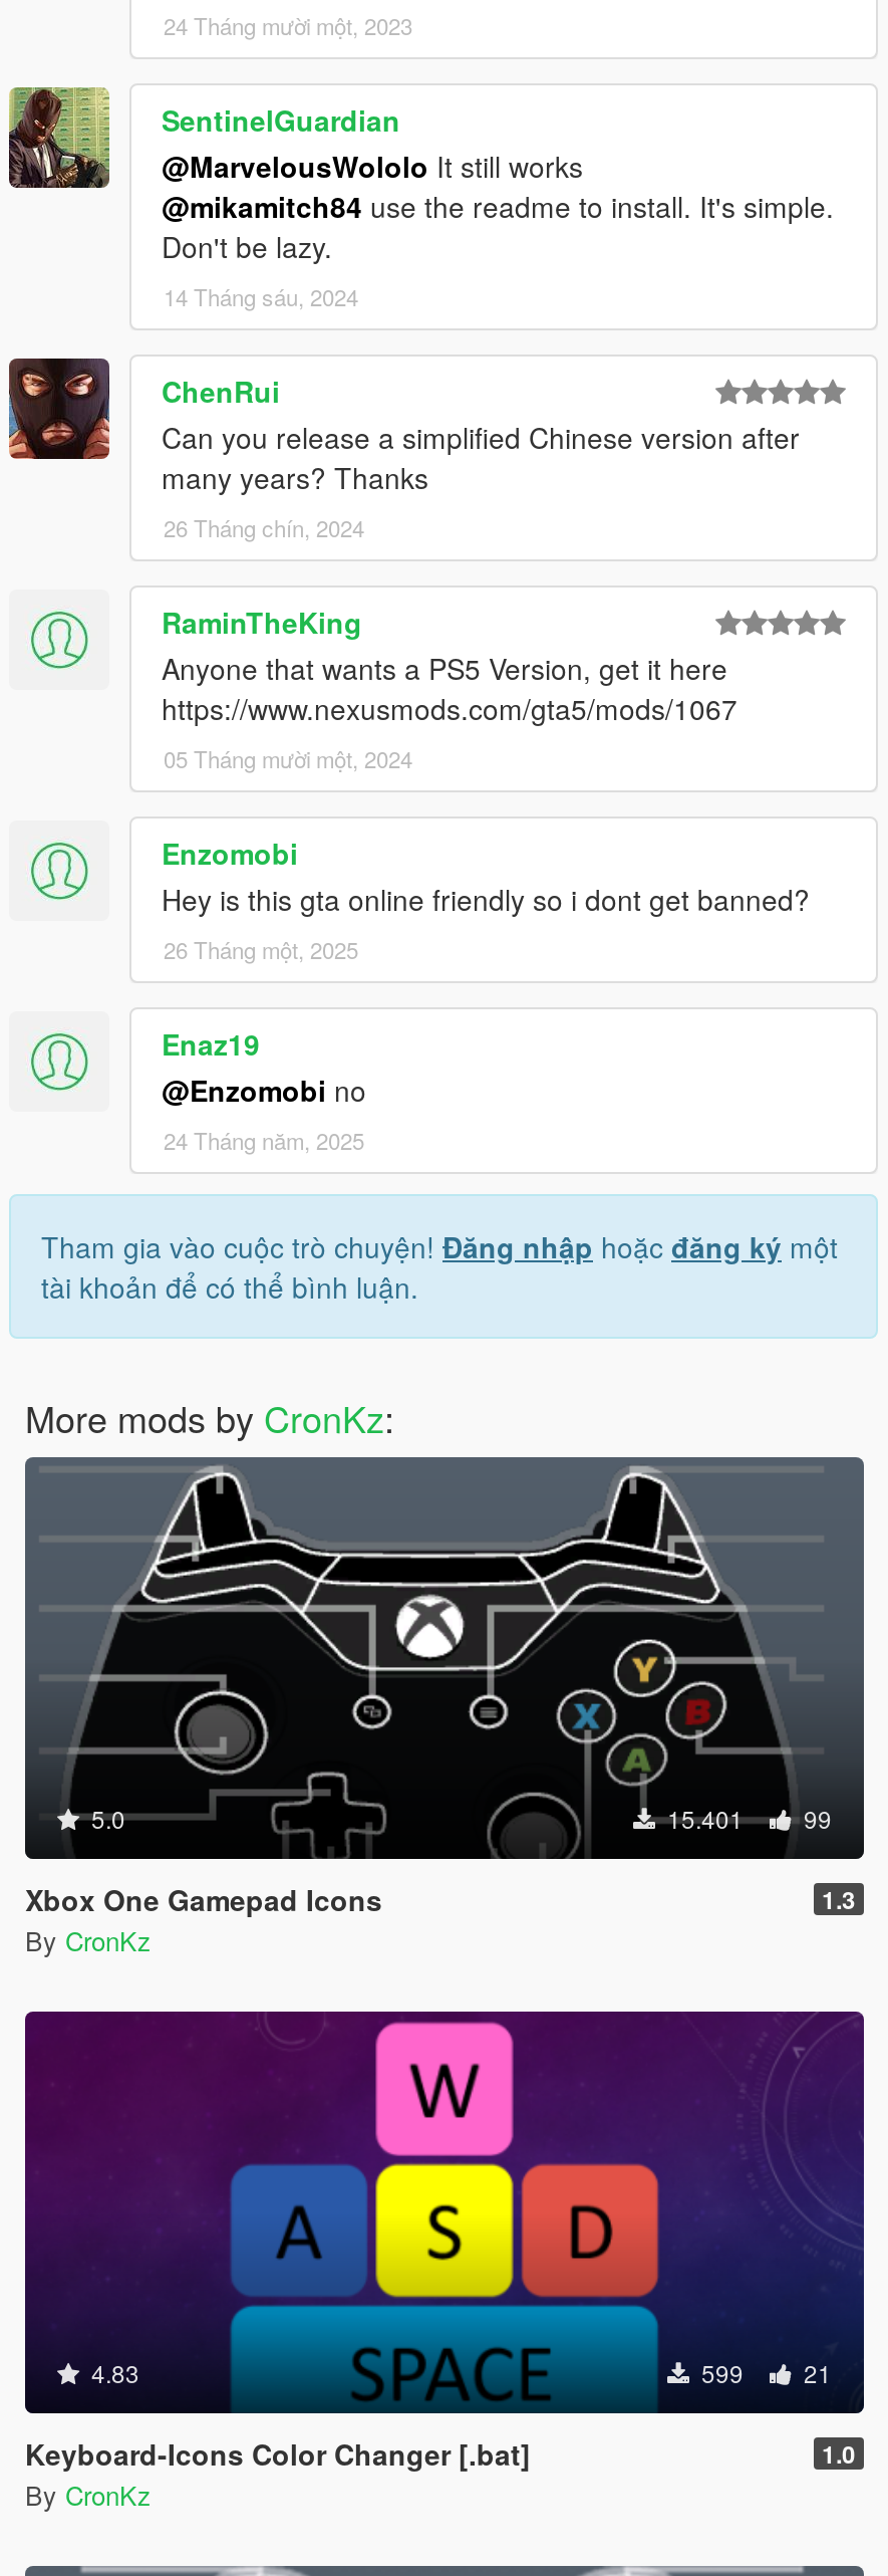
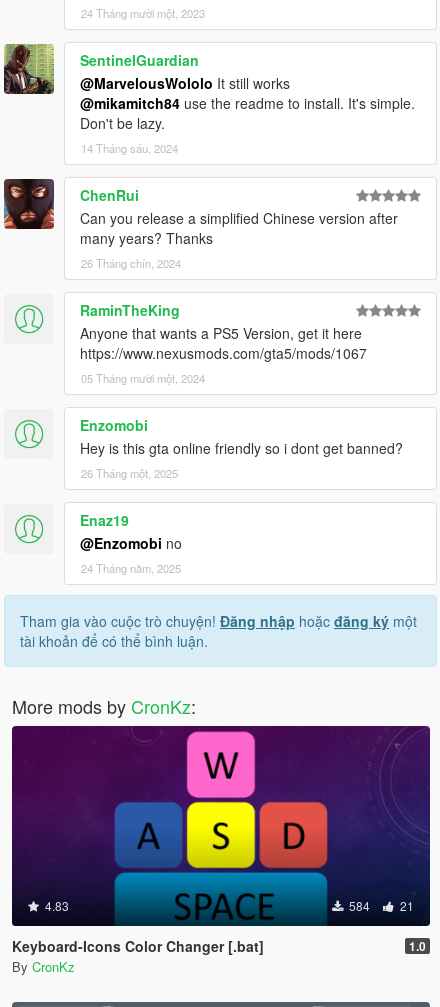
[25,1457,864,1959] [image] | 5.0 | 15.401 | 99 | Xbox One Gamepad Icons | 1.3 | By CronKz -> none
[695,2355,832,2389] 599 21 -> [346,897,414,914] 584 21

